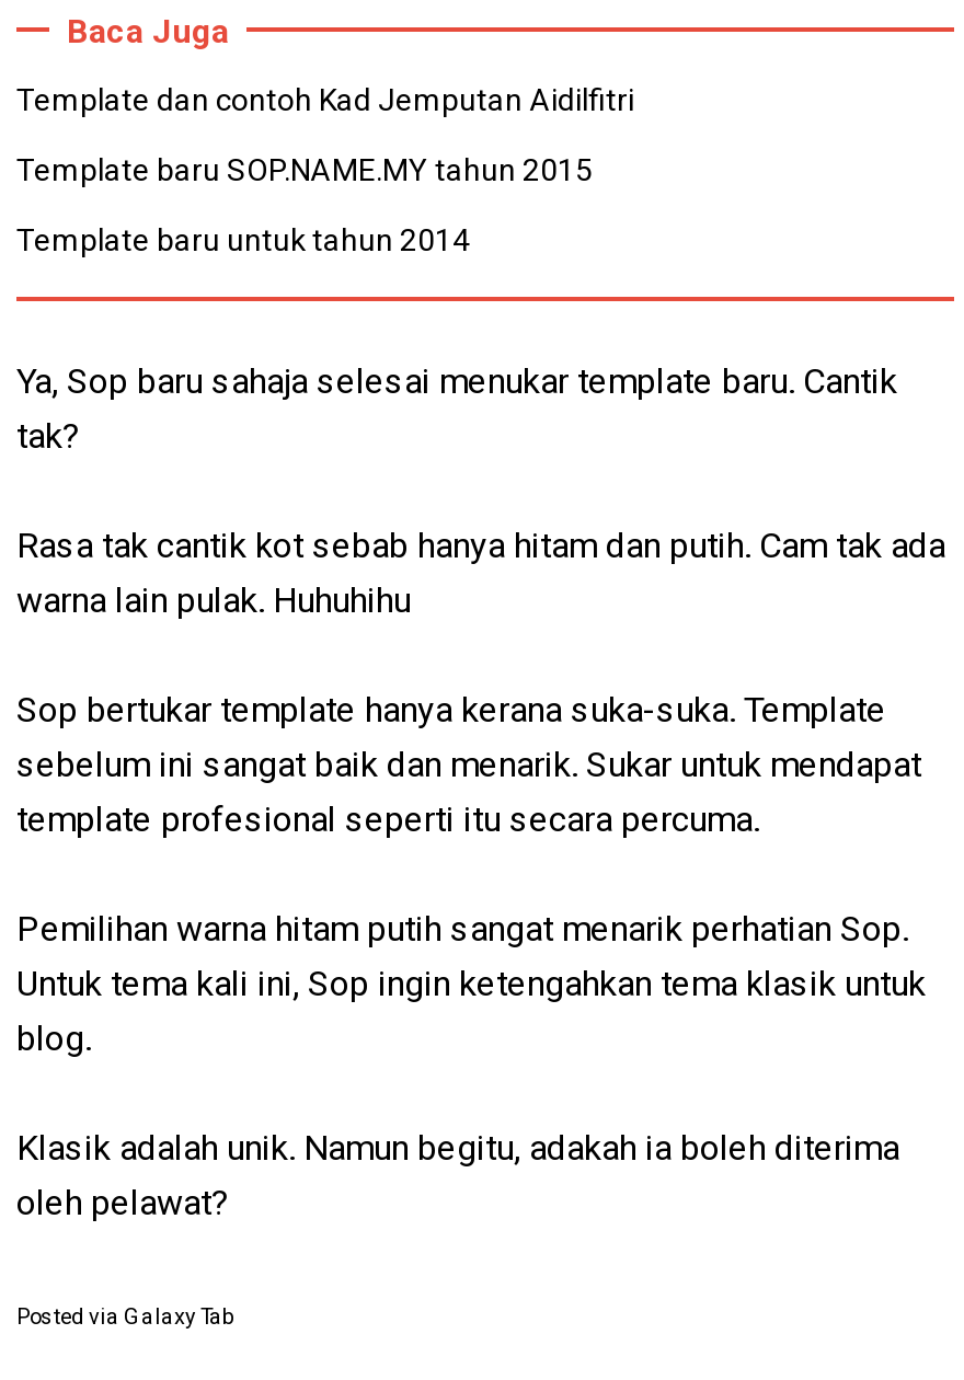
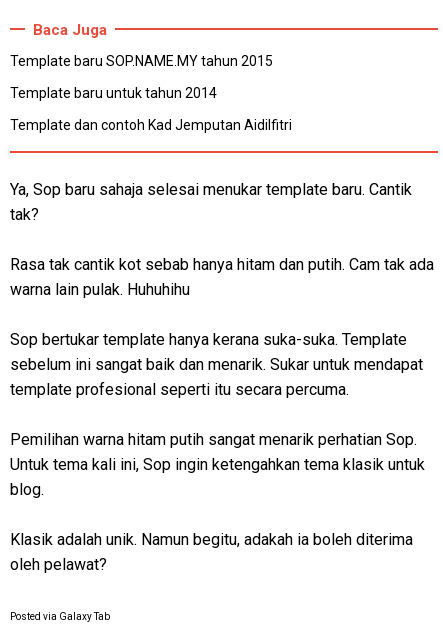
moved [16,83,634,118] -> [10,117,292,133]: Template dan contoh Kad Jemputan Aidilfitri
moved [16,153,593,258] -> [10,53,273,101]: Template baru SOP.NAME.MY tahun 2015 | Template baru untuk tahun 2014

